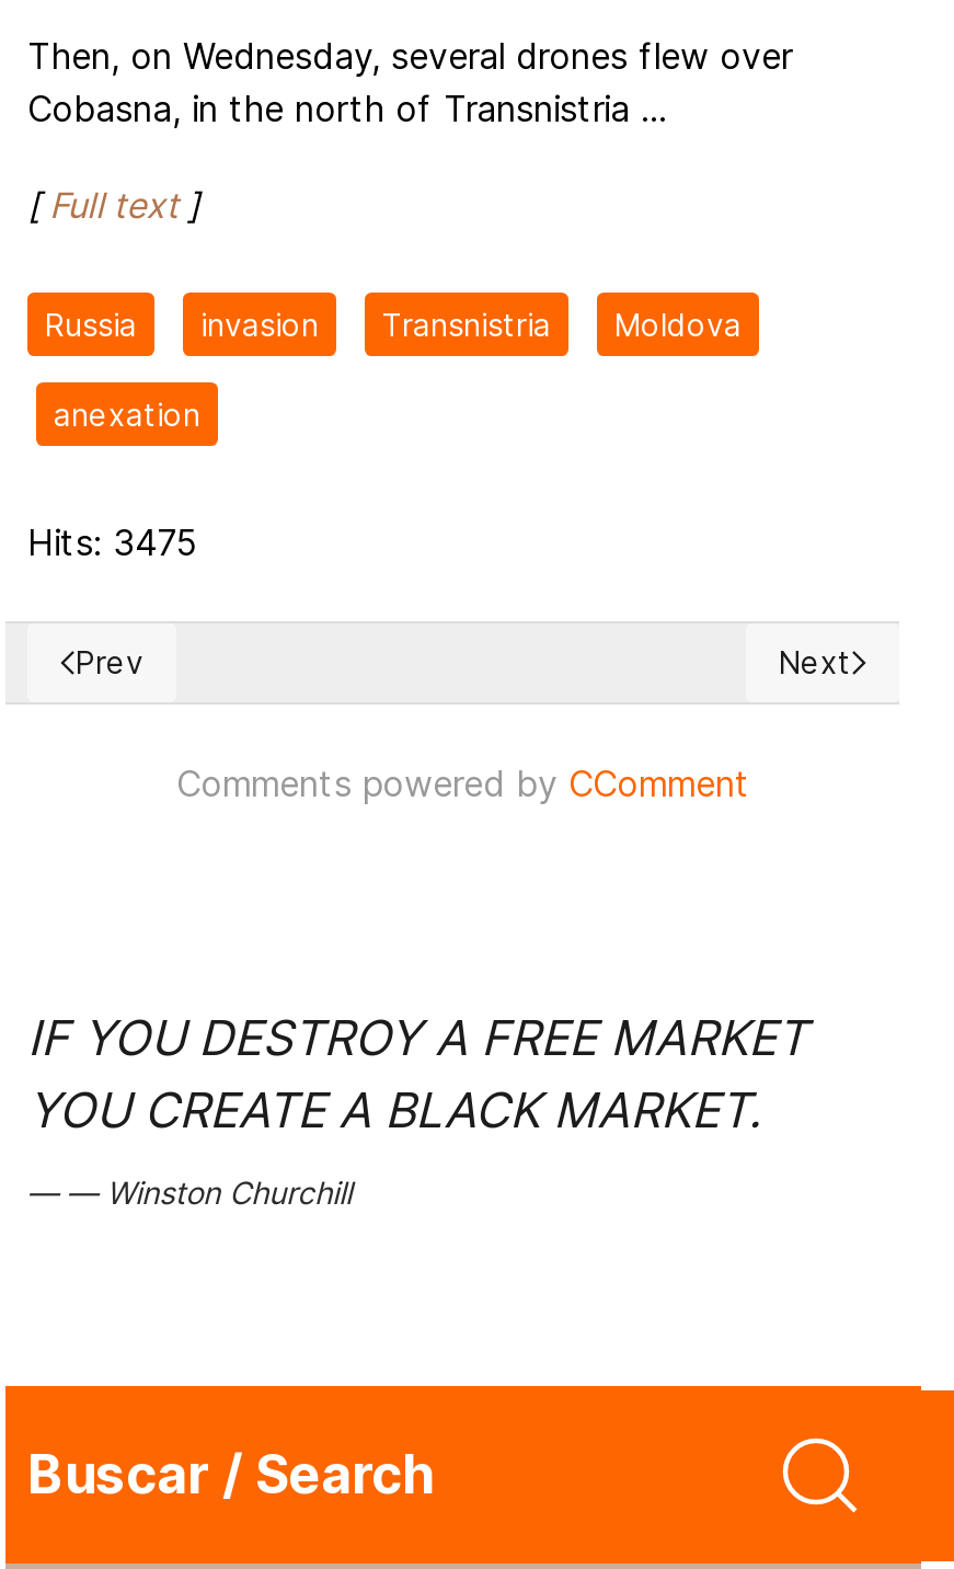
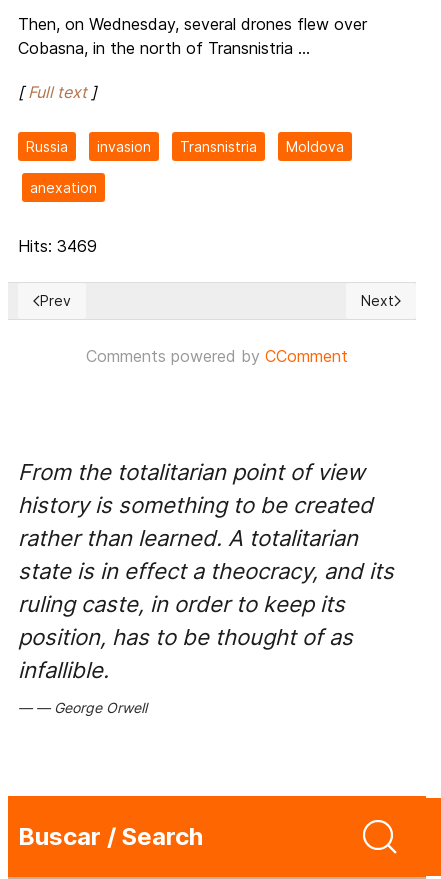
[27,520,198,564] Hits: 3475 -> [18,236,97,256] Hits: 3469
[27,1009,807,1138] IF YOU DESTROY A FREE MARKET | YOU CREATE A BLACK MARKET. -> [18,459,394,683] From the totalitarian point of view | history is something to be created | rather than learned. A totalitarian | state is in effect a theocracy, and its | ruling caste, in order to keep its | position, has to be thought of as | infallible.
[106,1173,352,1211] Winston Churchill -> [54,699,147,716] George Orwell

